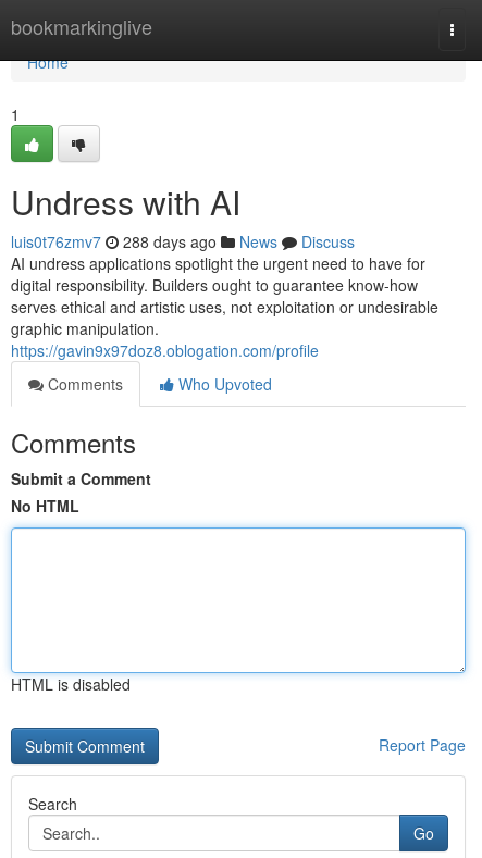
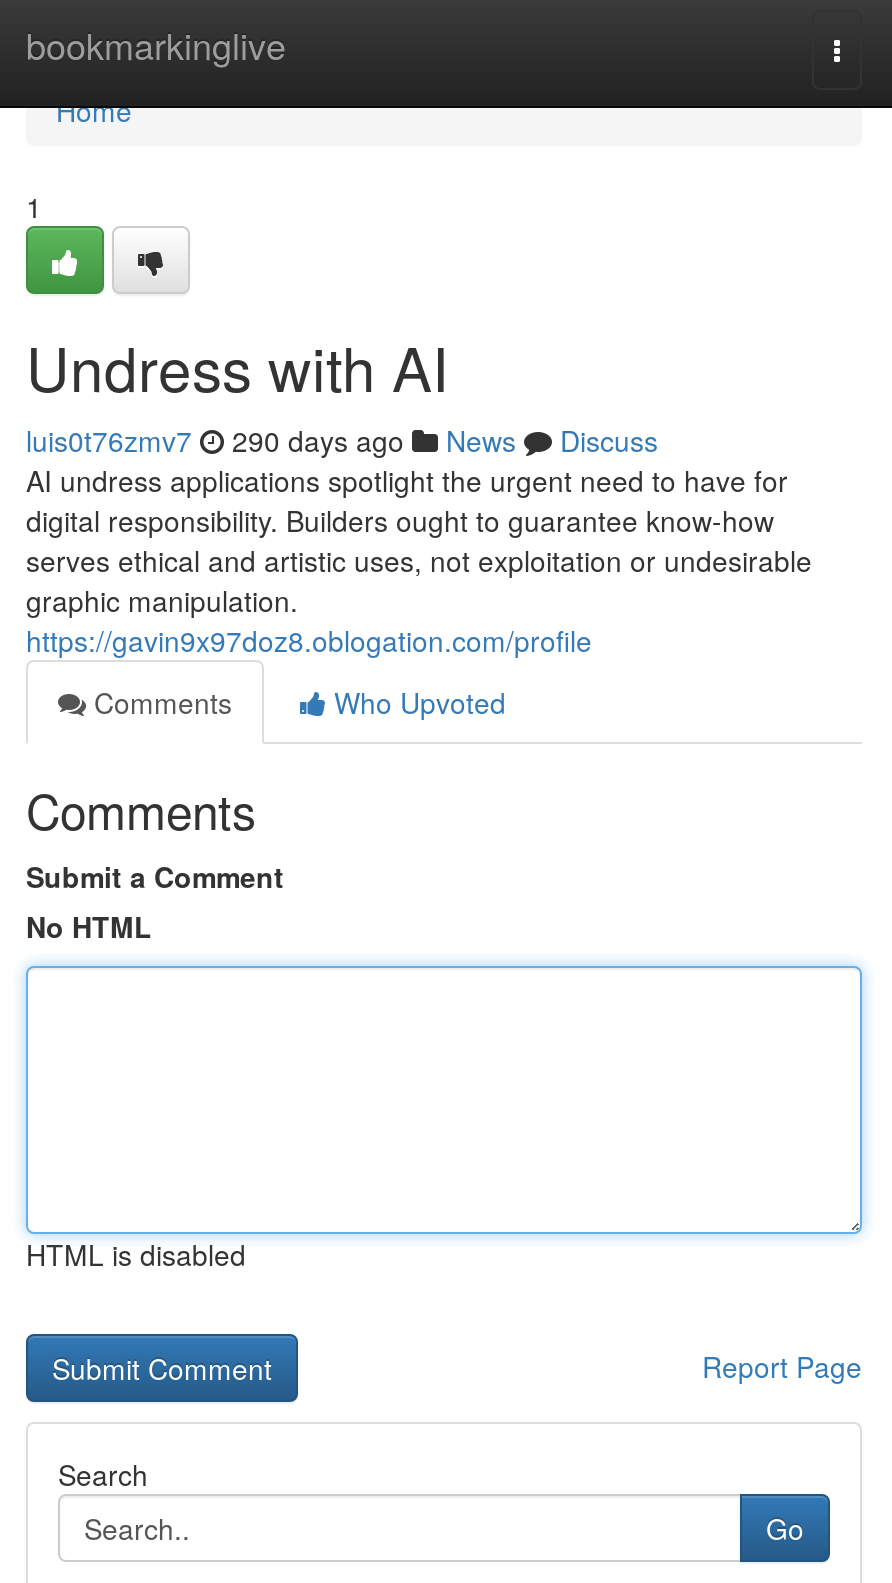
[11,231,355,252] luis0t76zmv7 288 days ago News Discuss -> [26,420,658,460] luis0t76zmv7 290 days ago News Discuss

